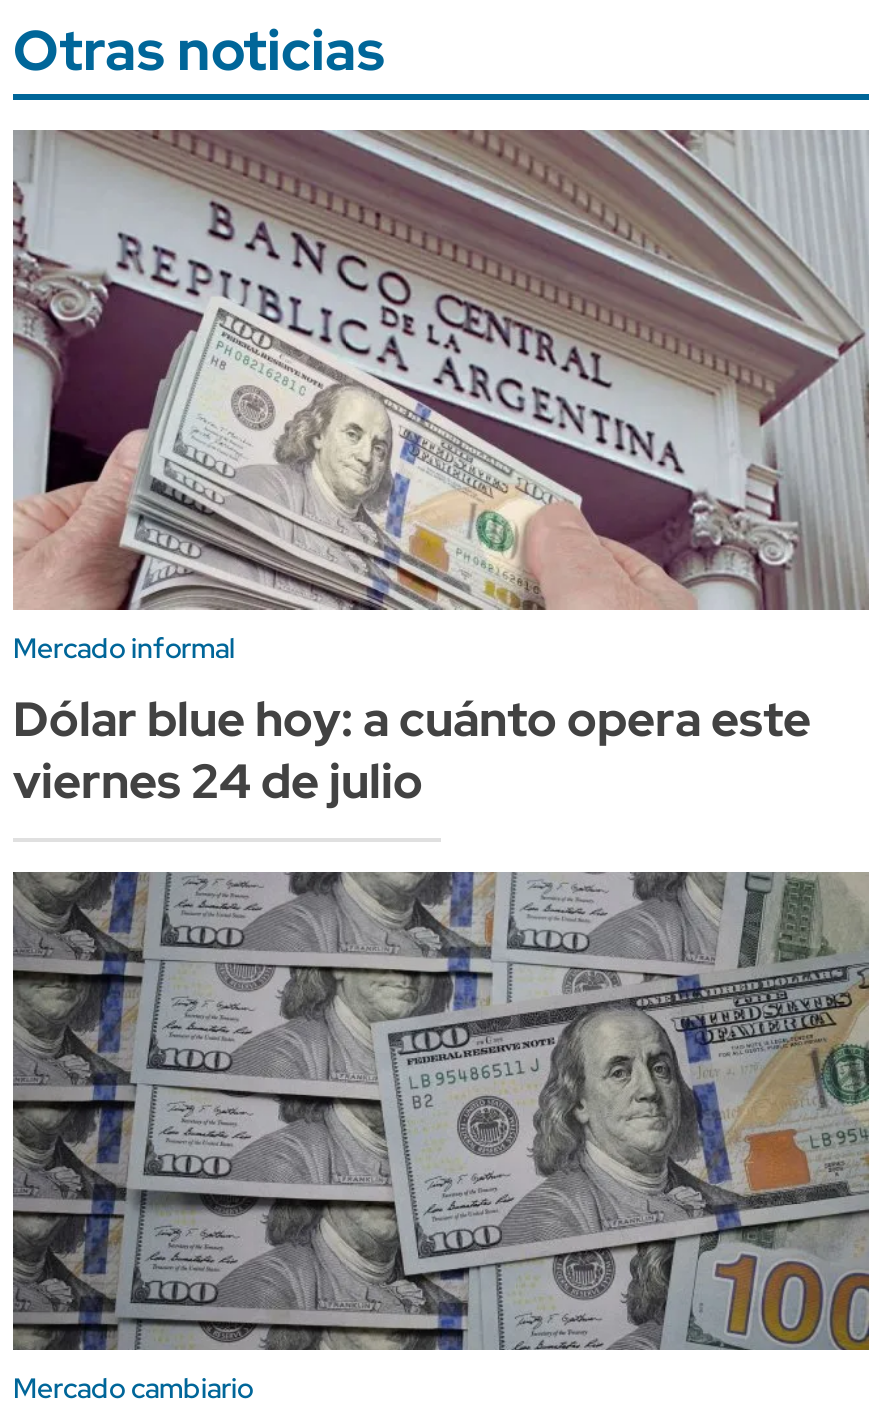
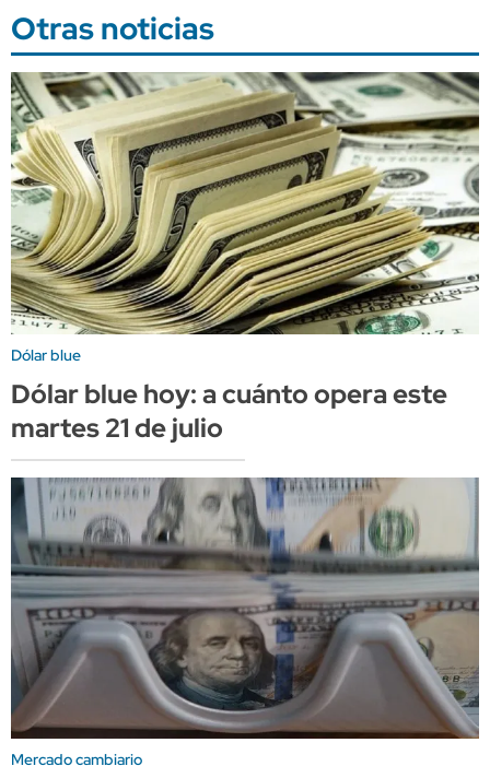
[11,130,871,665] [image] | Mercado informal -> [11,72,480,365] [image] | Dólar blue
[13,749,423,811] viernes 24 de julio -> [11,410,223,444] martes 21 de julio
[11,872,869,1352] [image] -> [10,478,479,740] [image]

